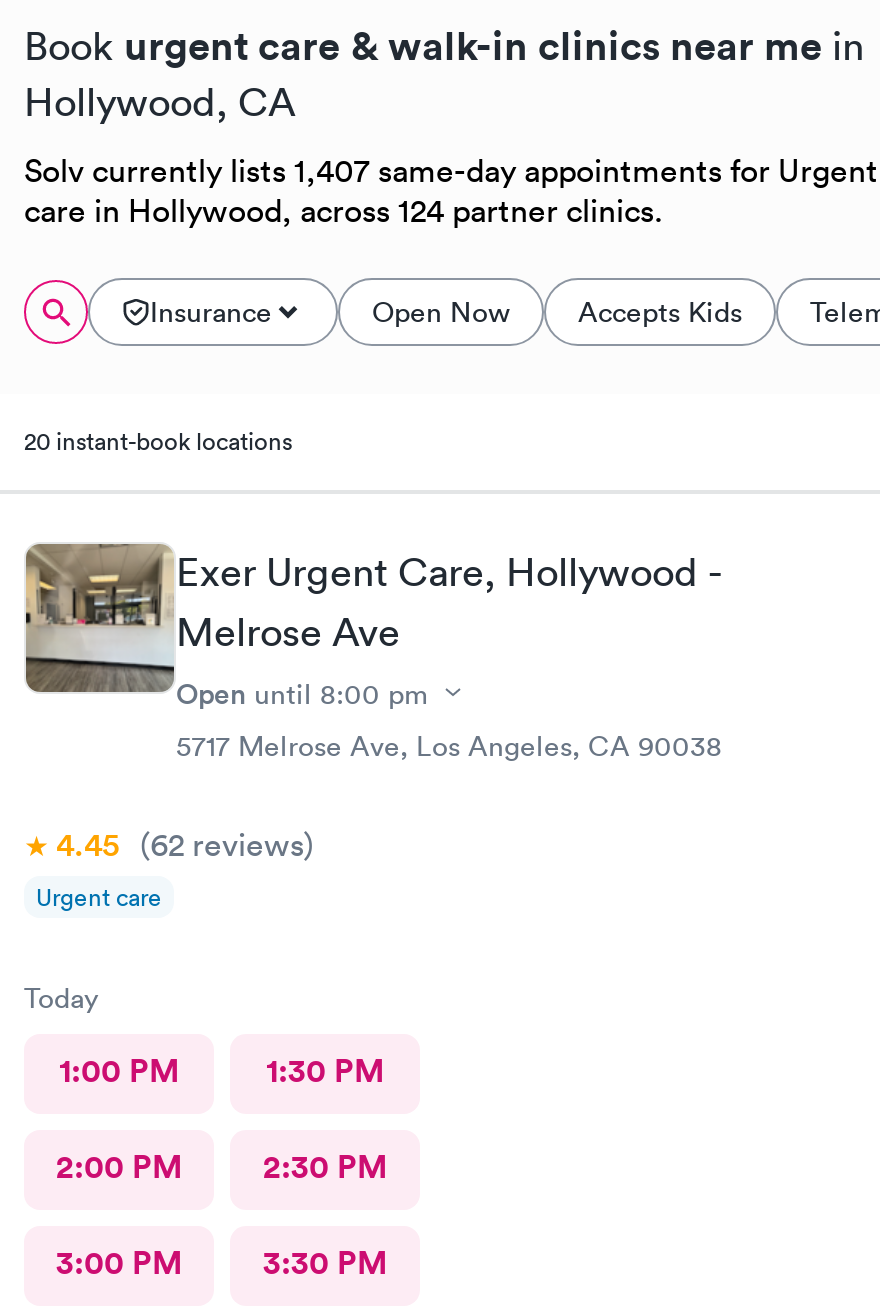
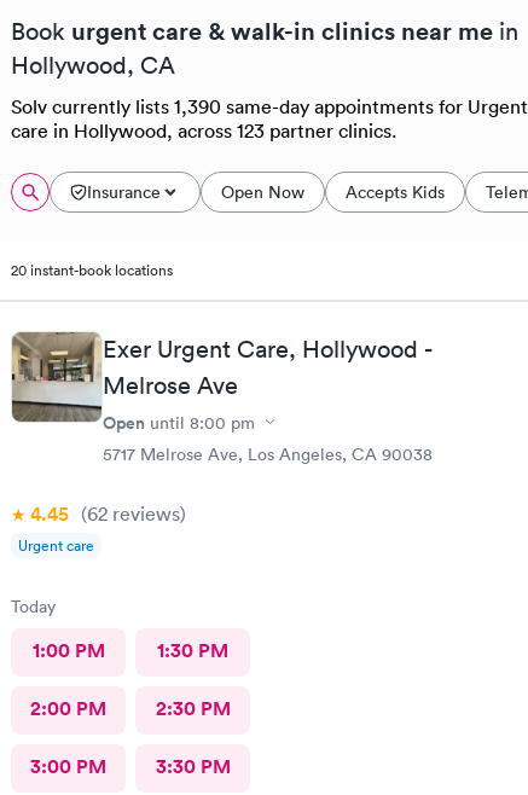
[24,150,878,190] Solv currently lists 1,407 same-day appointments for Urgent -> [11,94,528,118] Solv currently lists 1,390 same-day appointments for Urgent
[24,190,662,230] care in Hollywood, across 124 partner clinics. -> [11,118,396,143] care in Hollywood, across 123 partner clinics.

